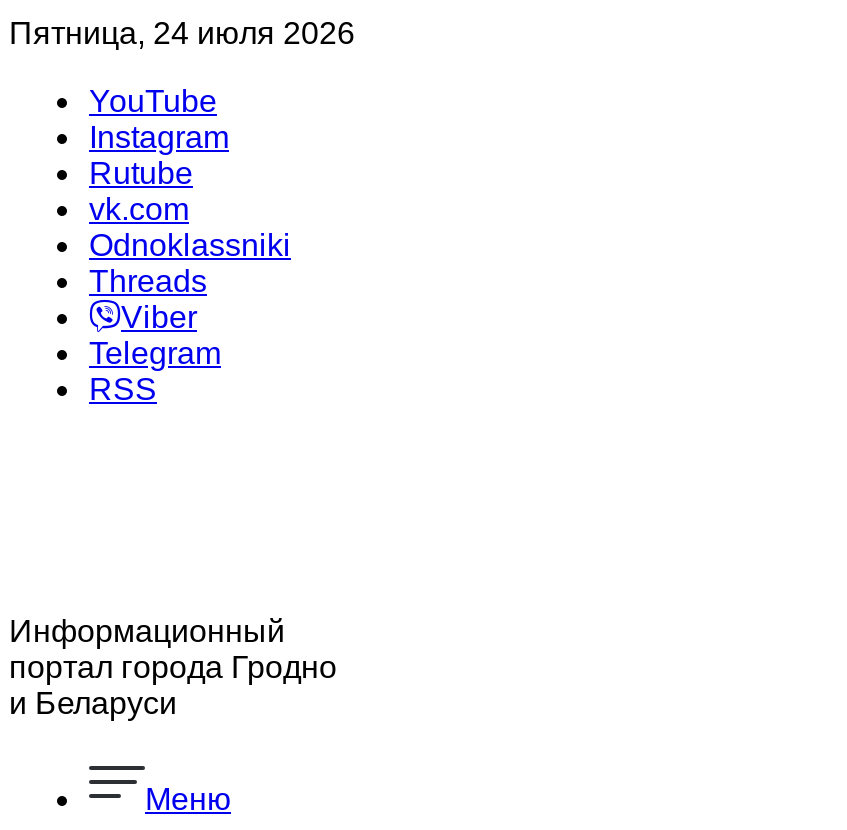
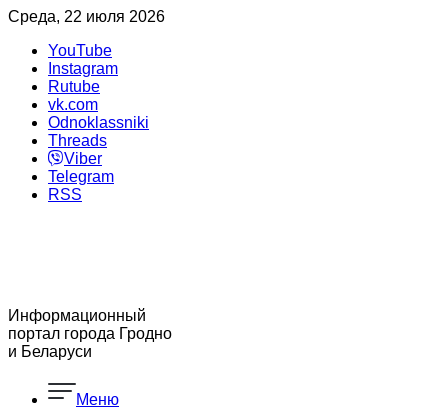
[9,16,355,50] Пятница, 24 июля 2026 -> [8,8,165,25] Среда, 22 июля 2026

